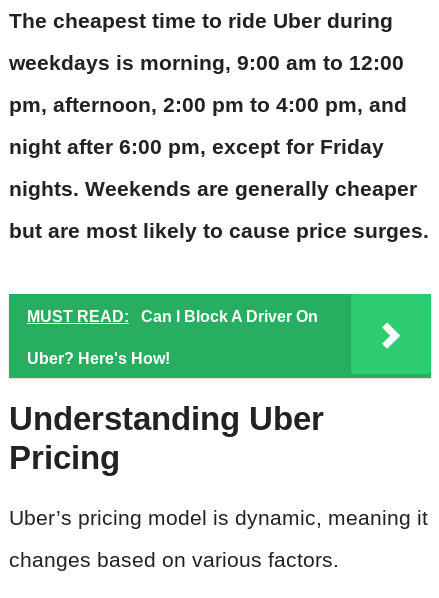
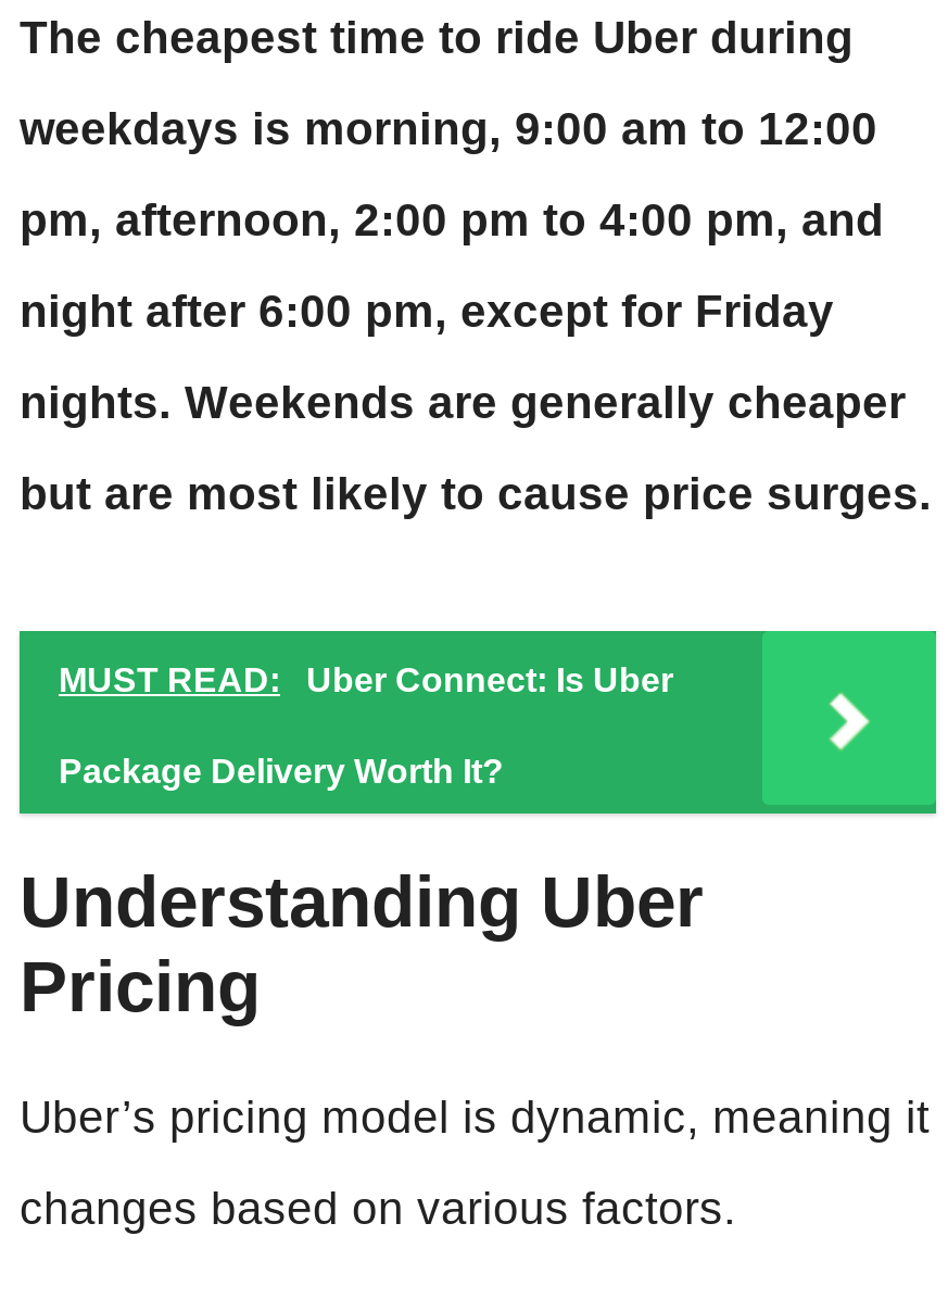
[141,308,318,325] Can I Block A Driver On -> [306,662,673,699] Uber Connect: Is Uber
[27,350,170,367] Uber? Here's How! -> [59,754,504,790] Package Delivery Worth It?

